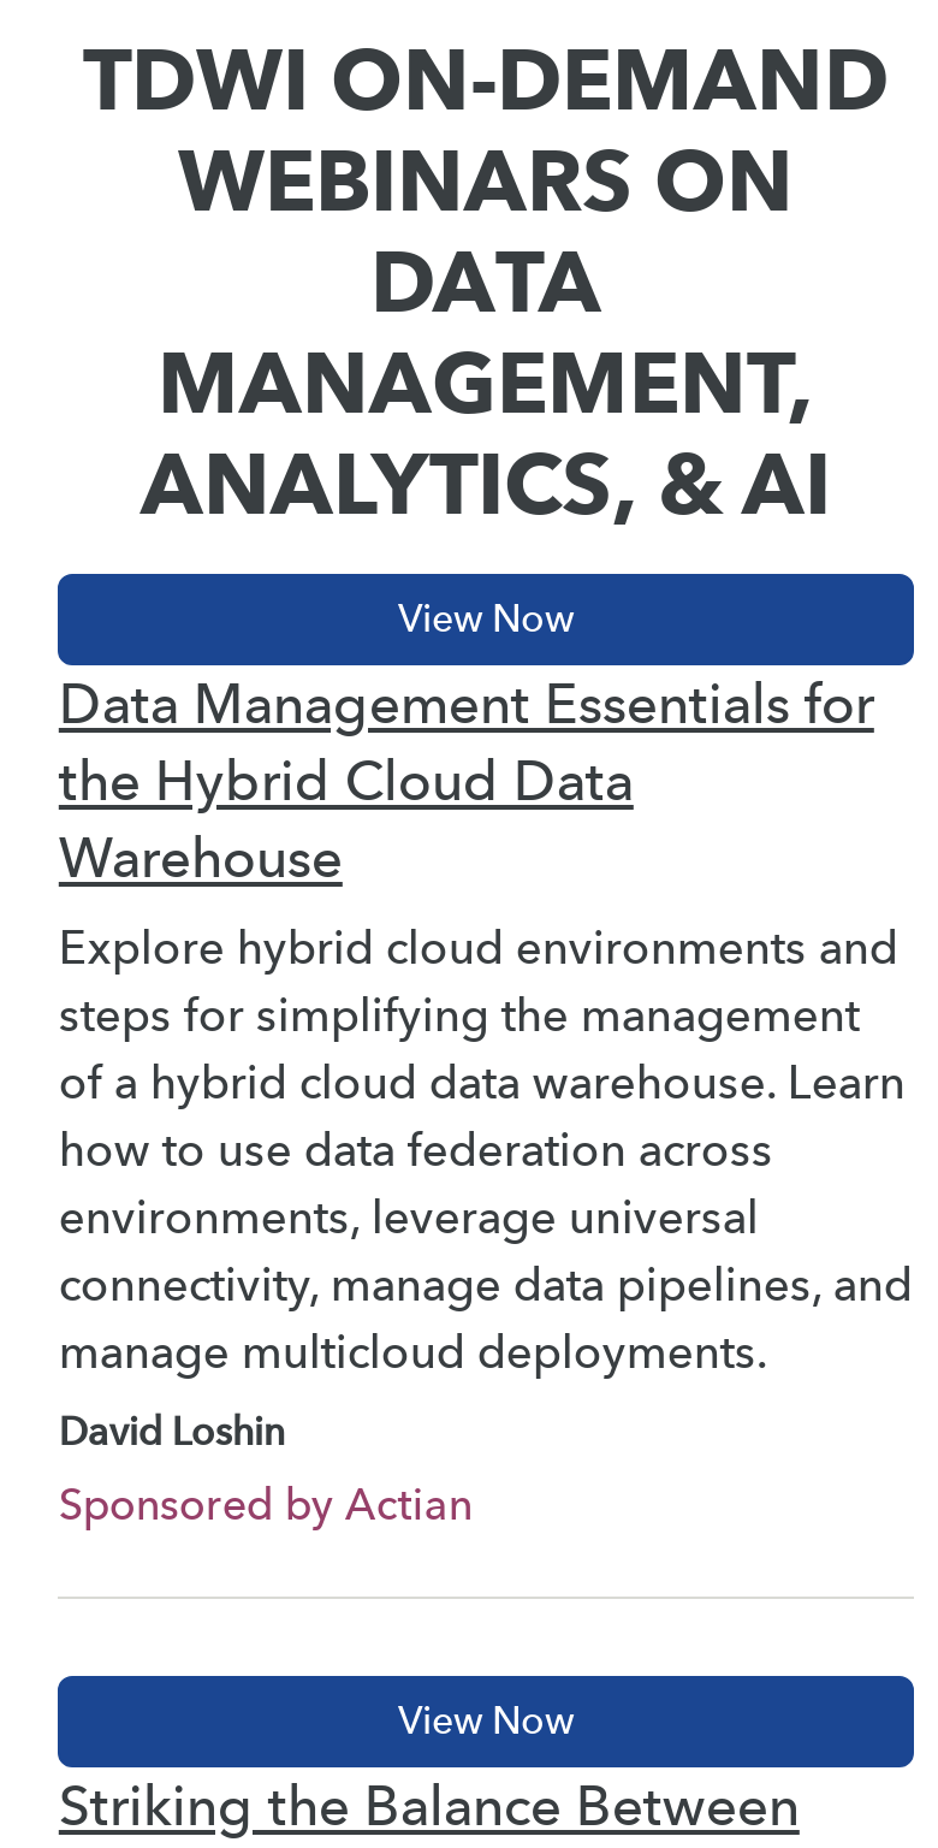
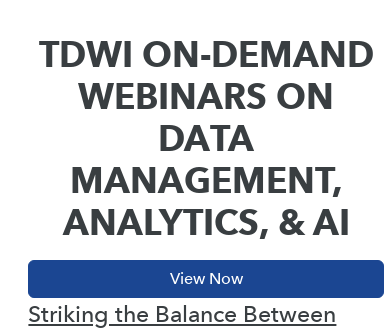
[59,669,913,1532] Data Management Essentials for | the Hybrid Cloud Data | Warehouse | Explore hybrid cloud environments and | steps for simplifying the management | of a hybrid cloud data warehouse. Learn | how to use data federation across | environments, leverage universal | connectivity, manage data pipelines, and | manage multicloud deployments. | David Loshin | Sponsored by Actian -> none

